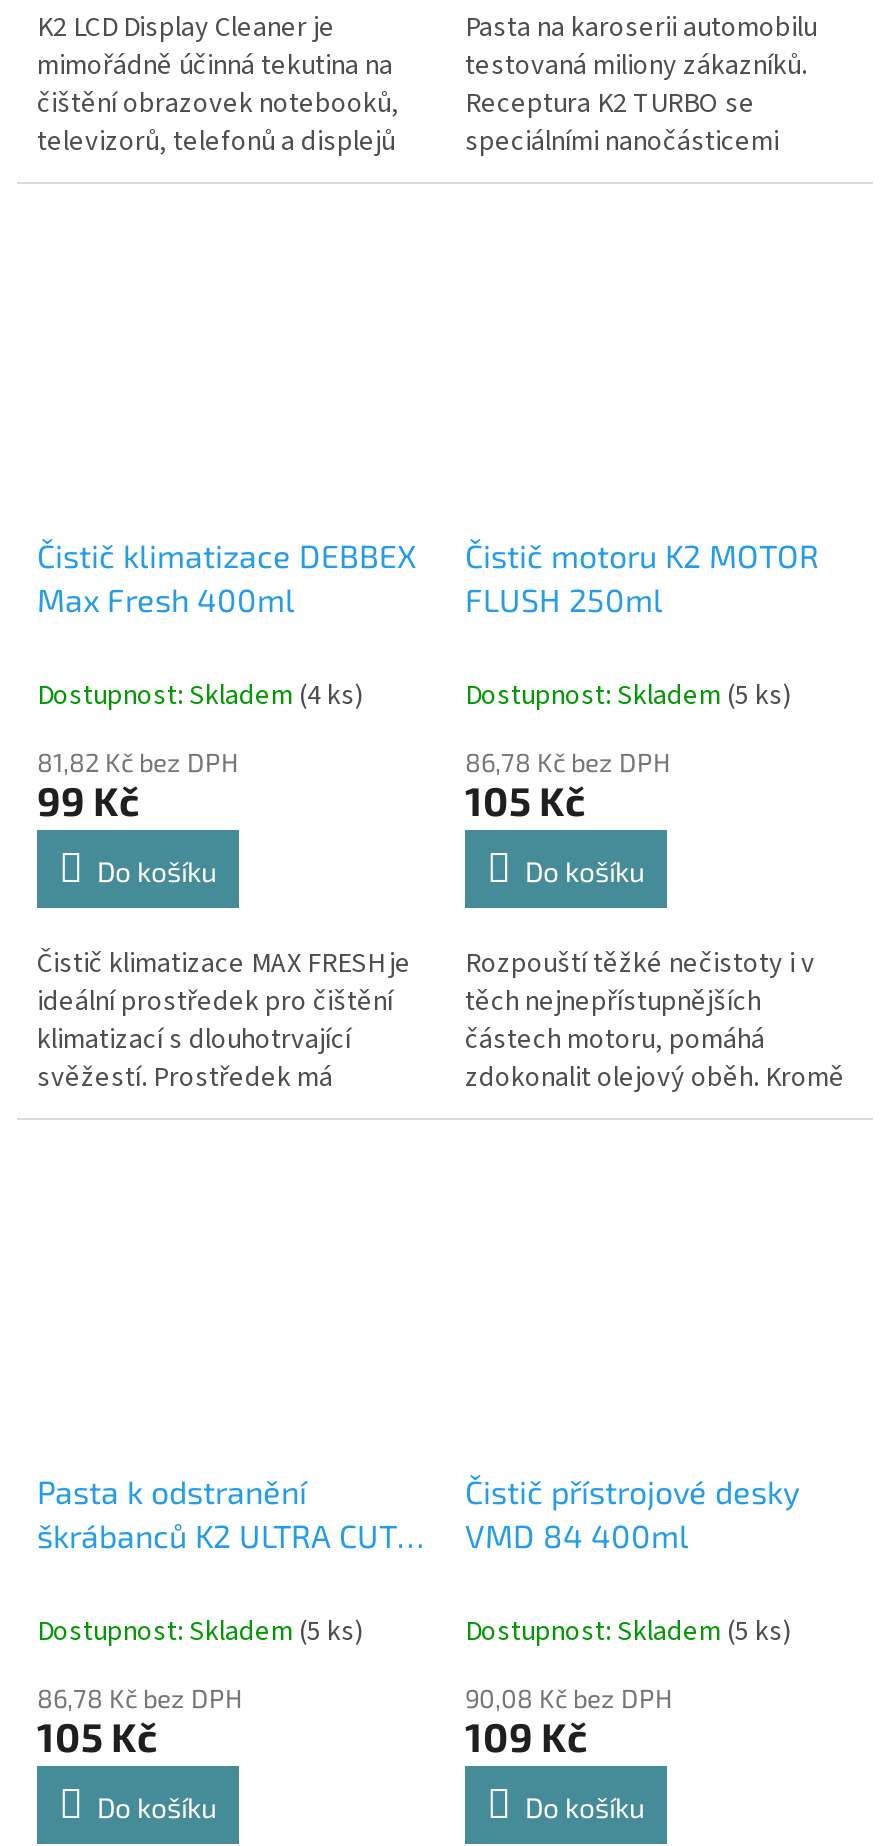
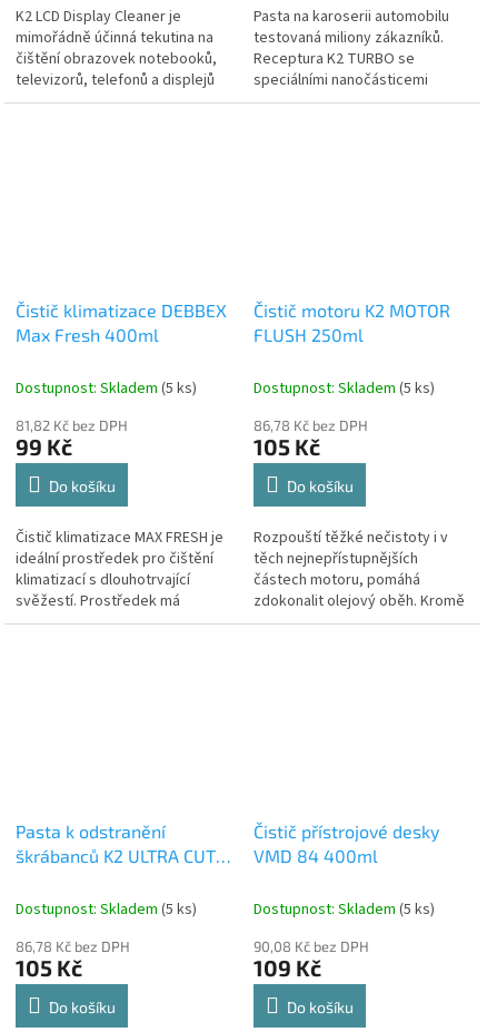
[37,676,363,716] Dostupnost: Skladem (4 ks) -> [16,377,197,400] Dostupnost: Skladem (5 ks)

